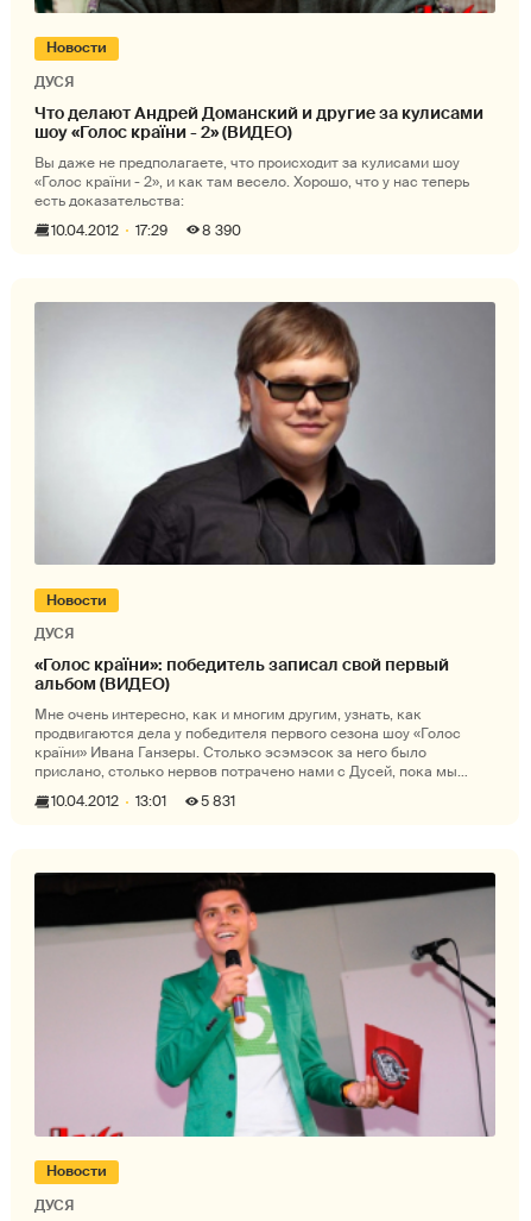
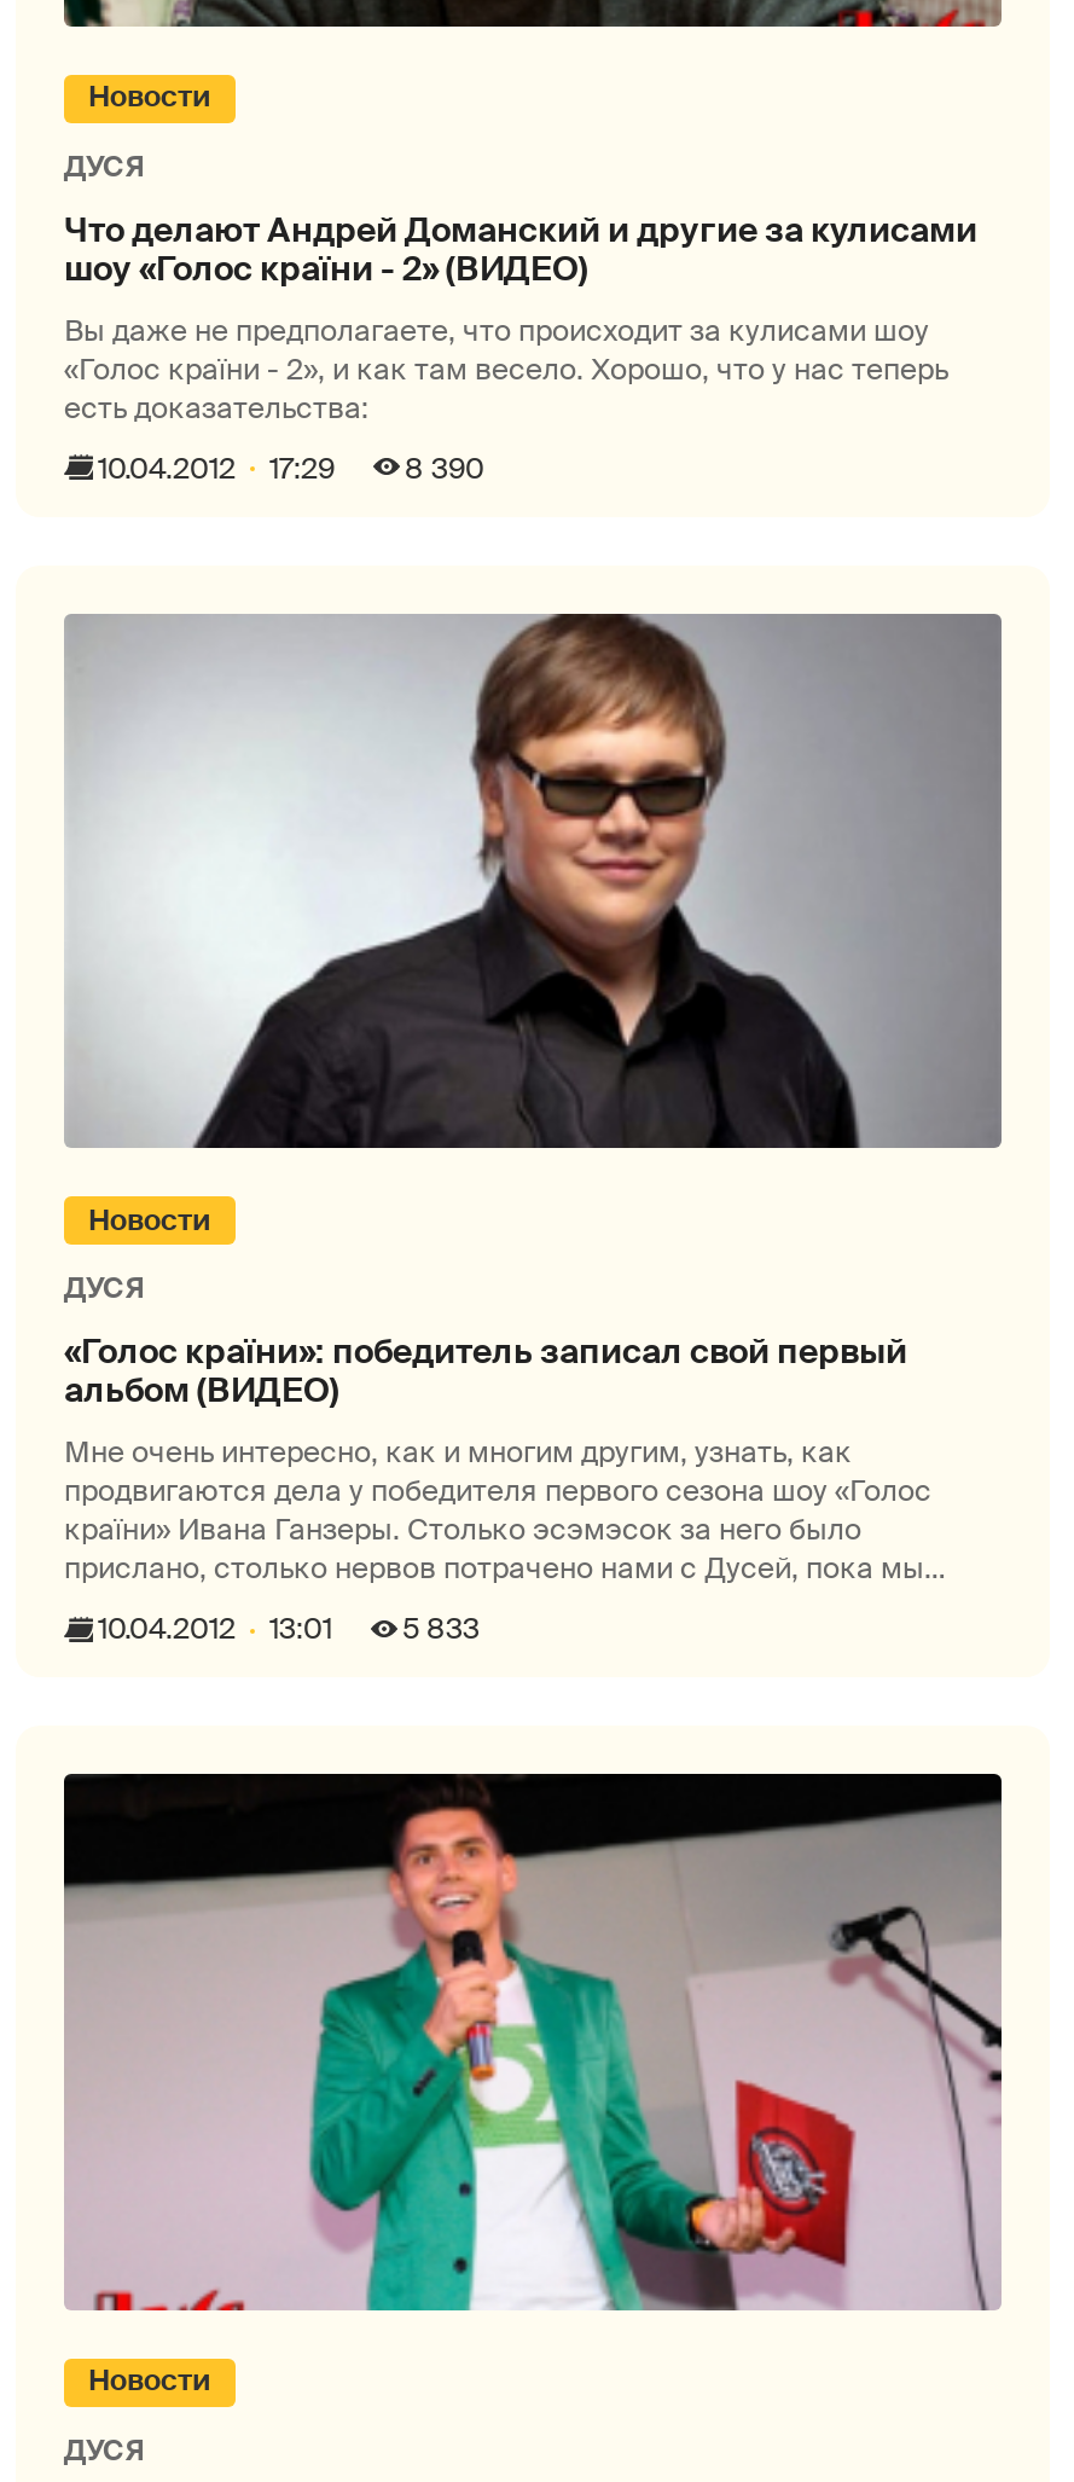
[51,792,235,811] 10.04.2012 13:01 5 831 -> [98,1610,480,1648] 10.04.2012 13:01 5 833

